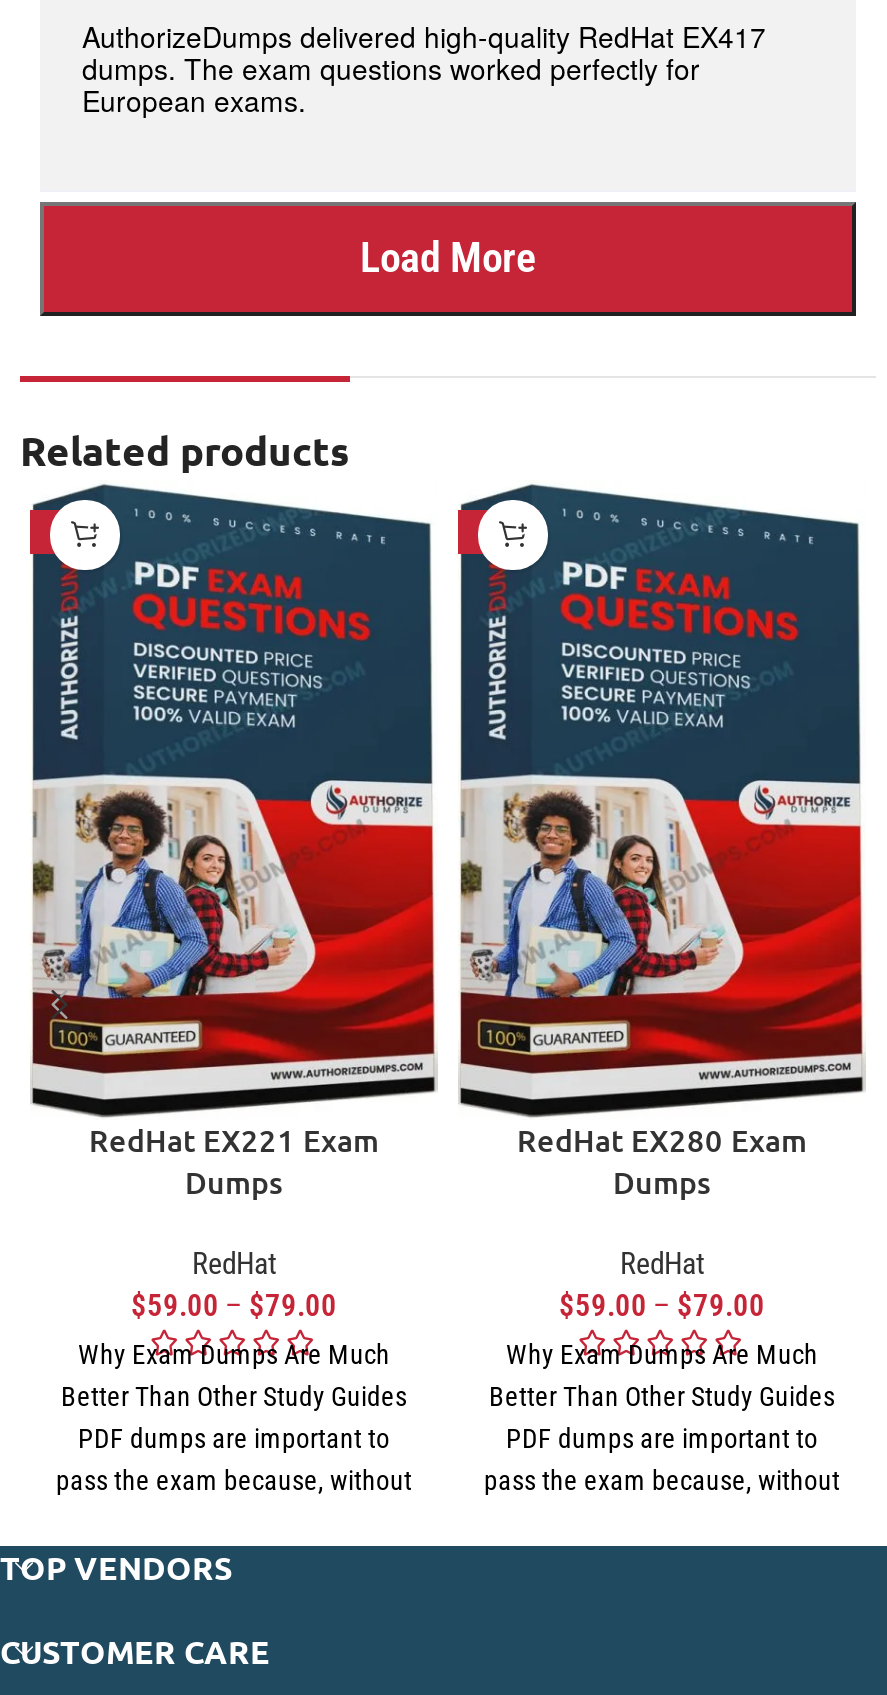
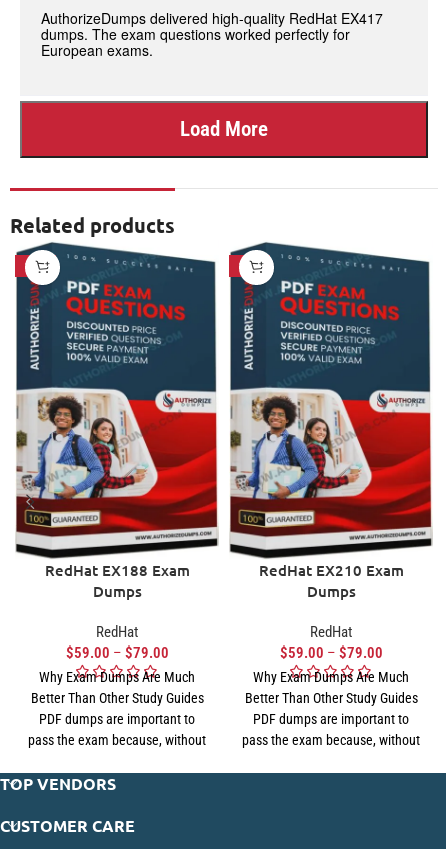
[89,1121,379,1161] RedHat EX221 Exam -> [44,560,189,580] RedHat EX188 Exam
[517,1121,807,1161] RedHat EX280 Exam -> [258,560,403,580] RedHat EX210 Exam

